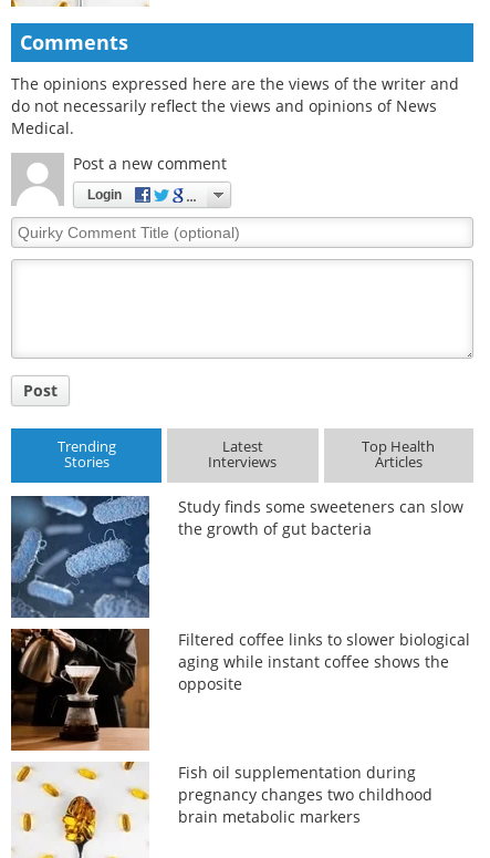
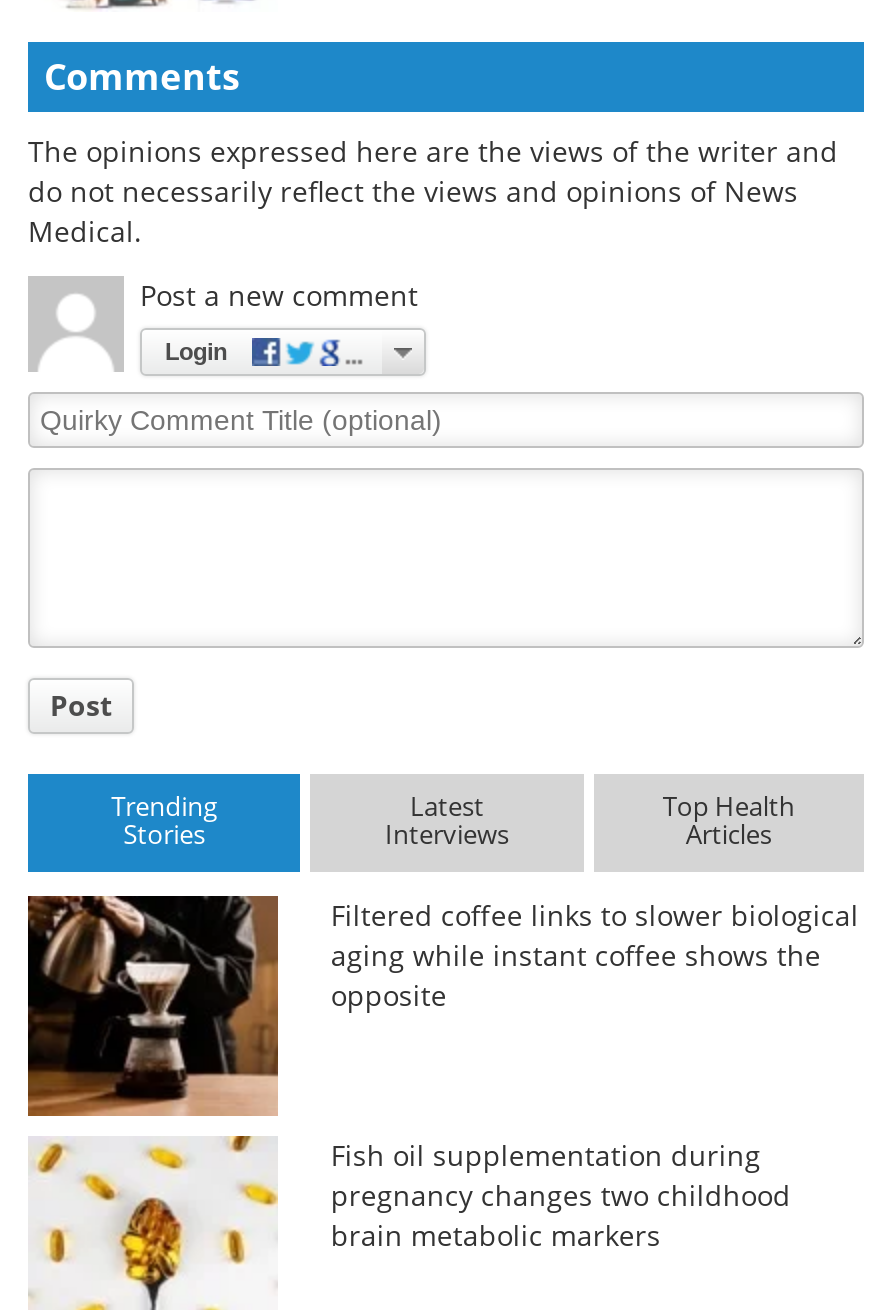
[10,495,464,619] [image] | Study finds some sweeteners can slow | the growth of gut bacteria -> none

